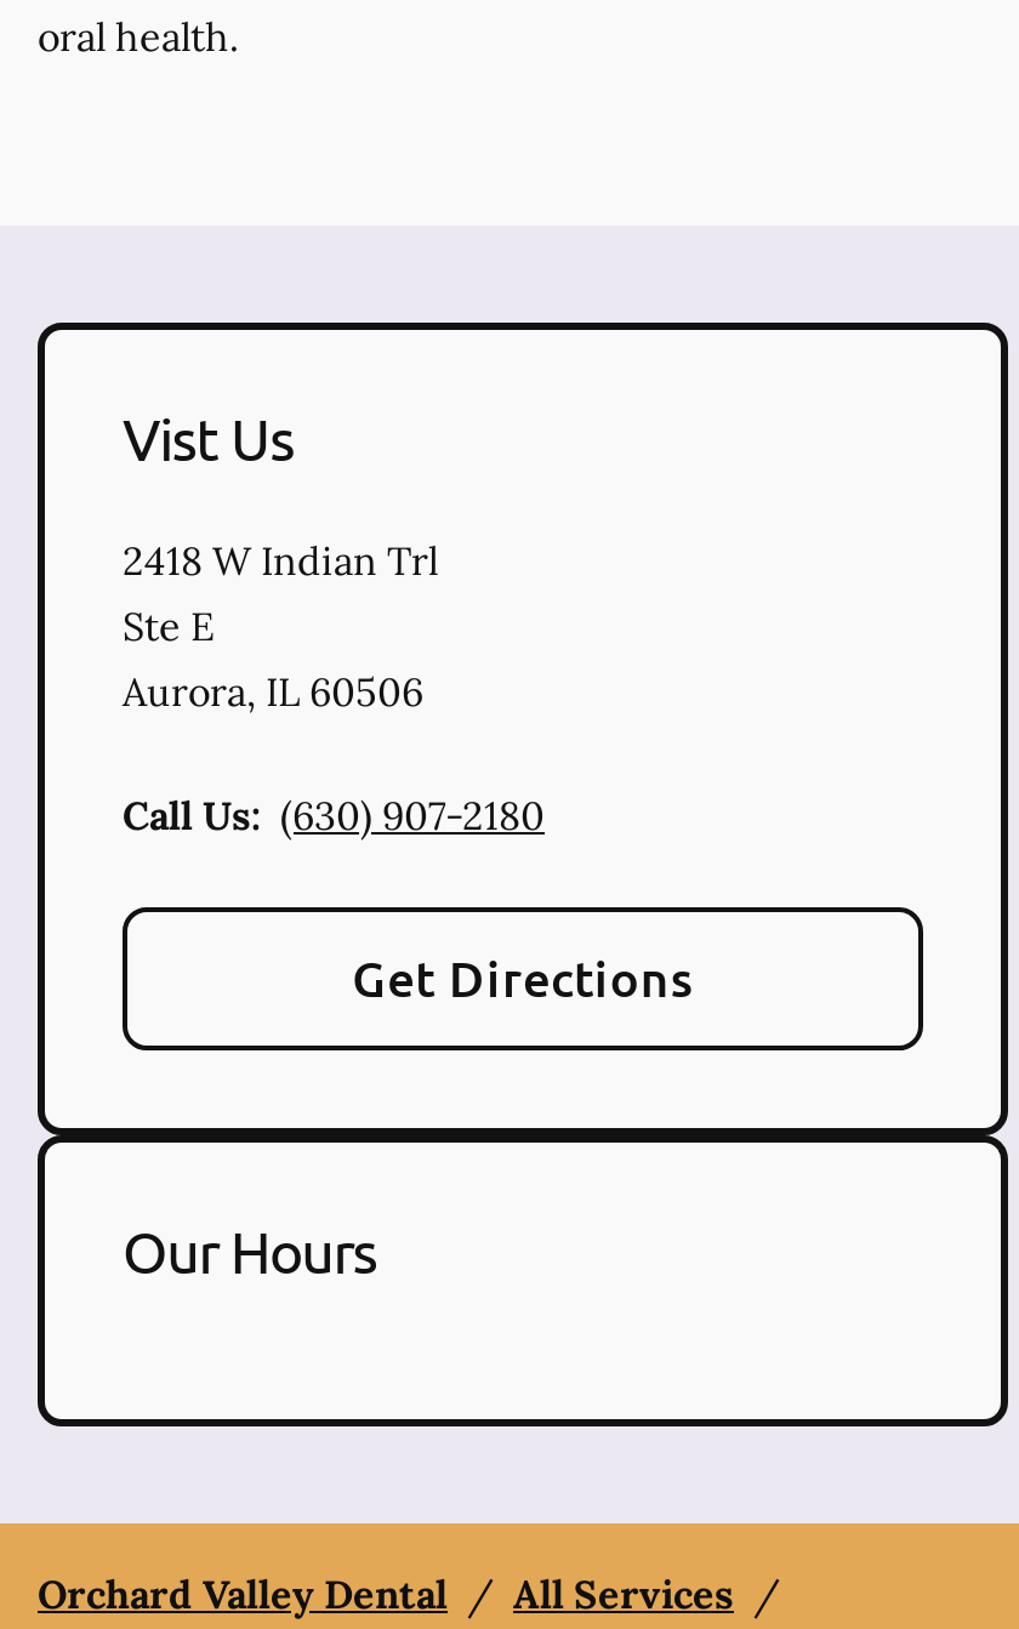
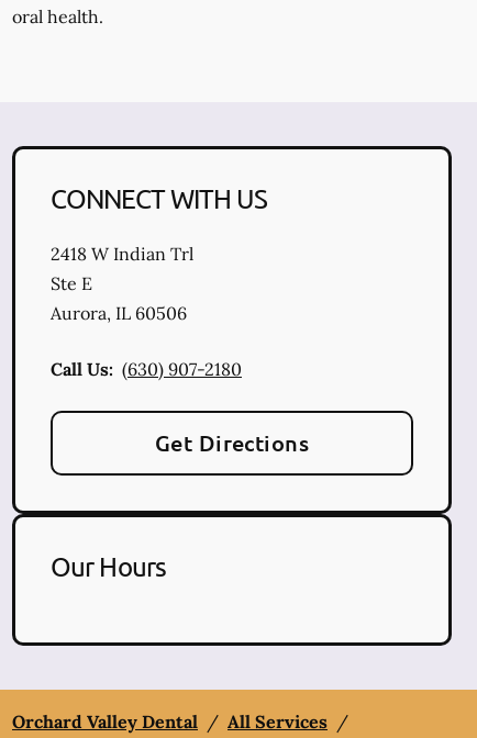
[123,403,294,473] Vist Us -> [51,182,268,214] CONNECT WITH US

